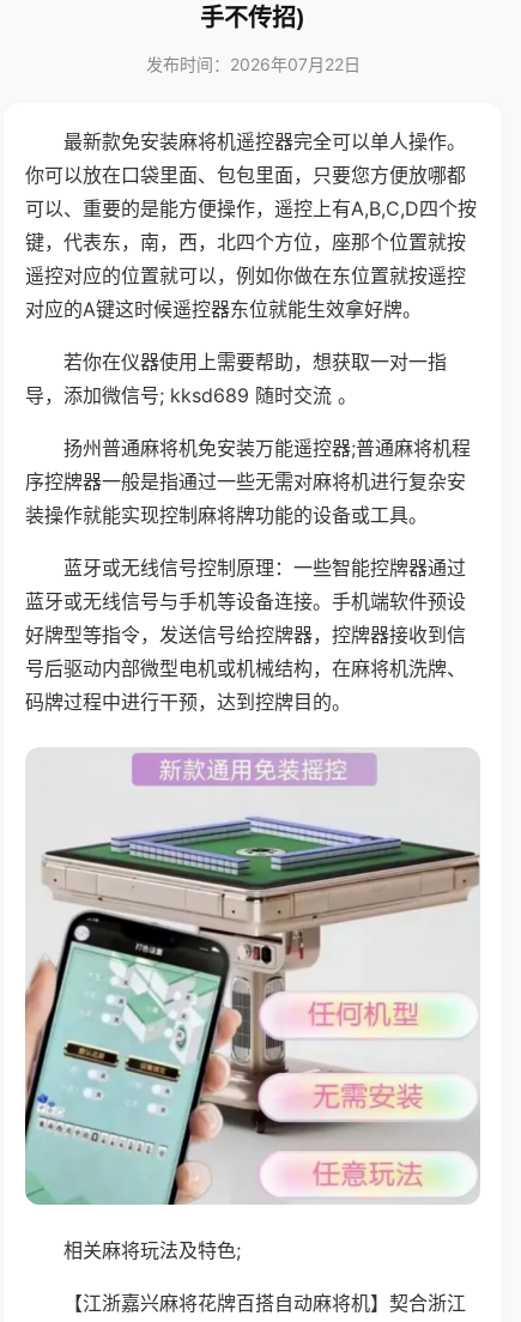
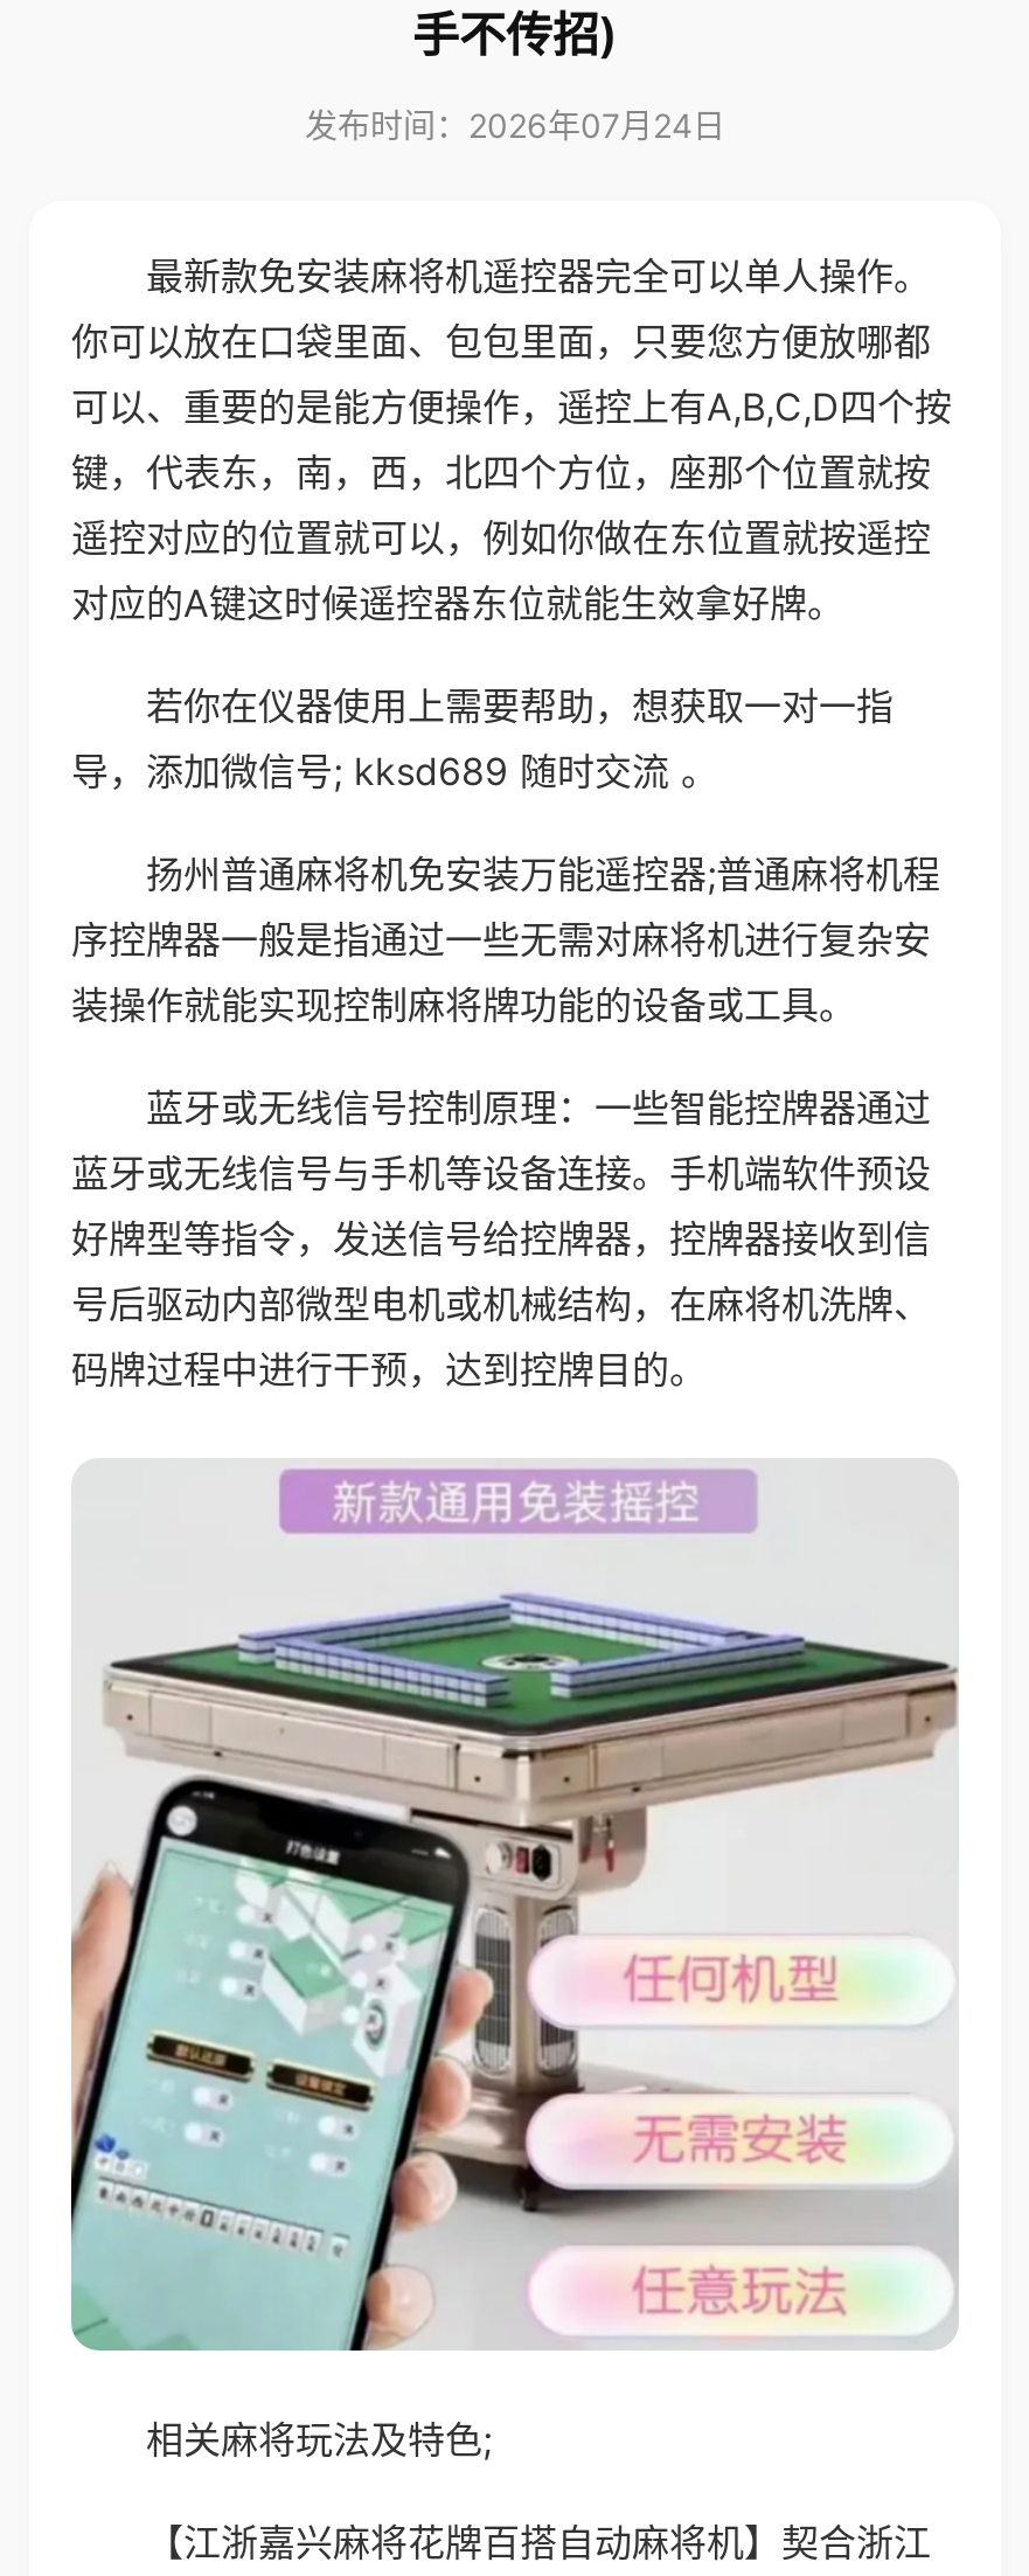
[146,54,360,74] 发布时间：2026年07月22日 -> [305,105,725,145] 发布时间：2026年07月24日

